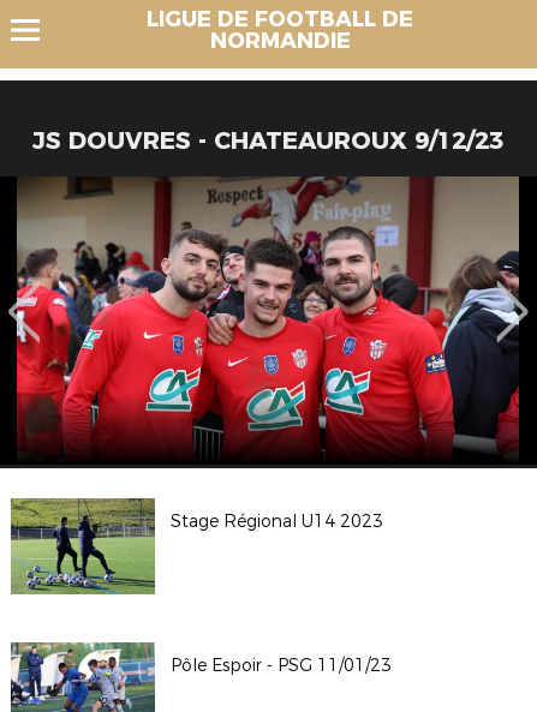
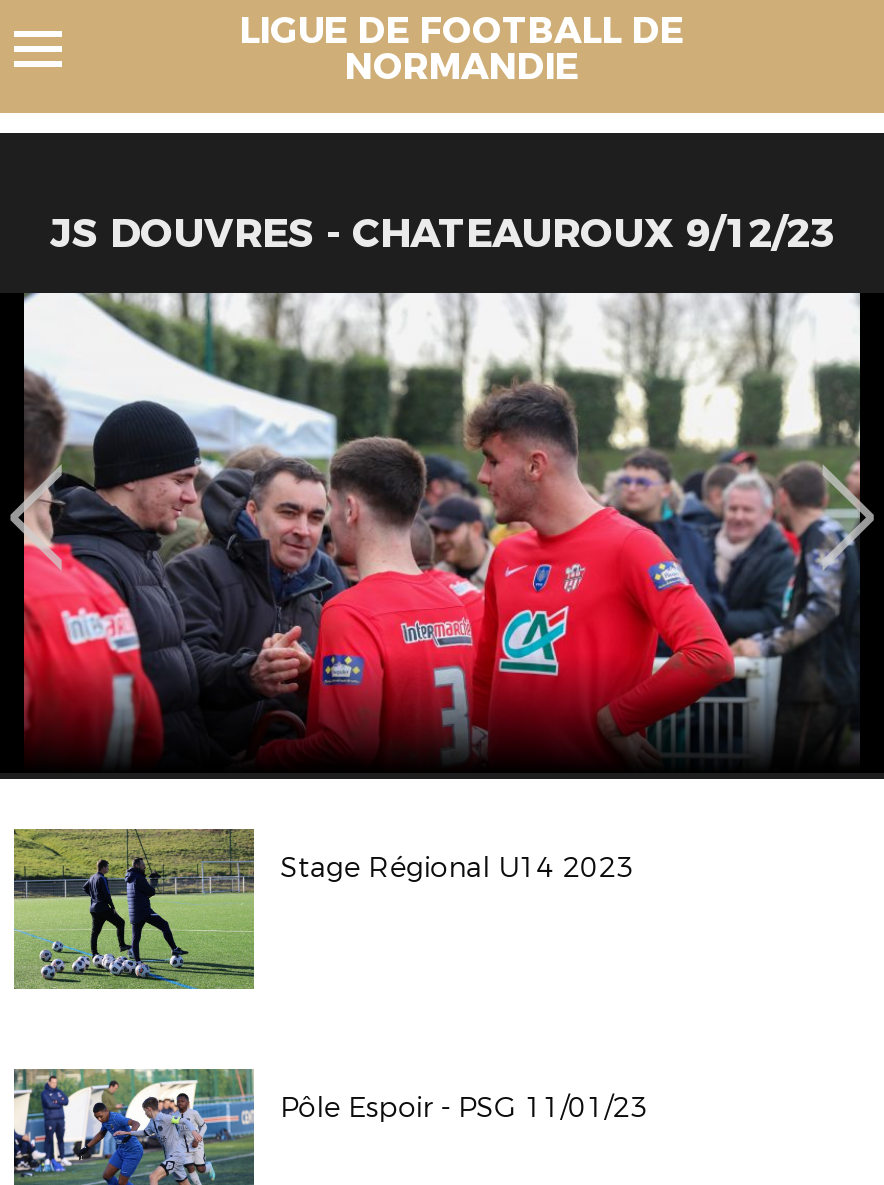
[16,176,520,454] [image] -> [22,291,862,755] [image]

